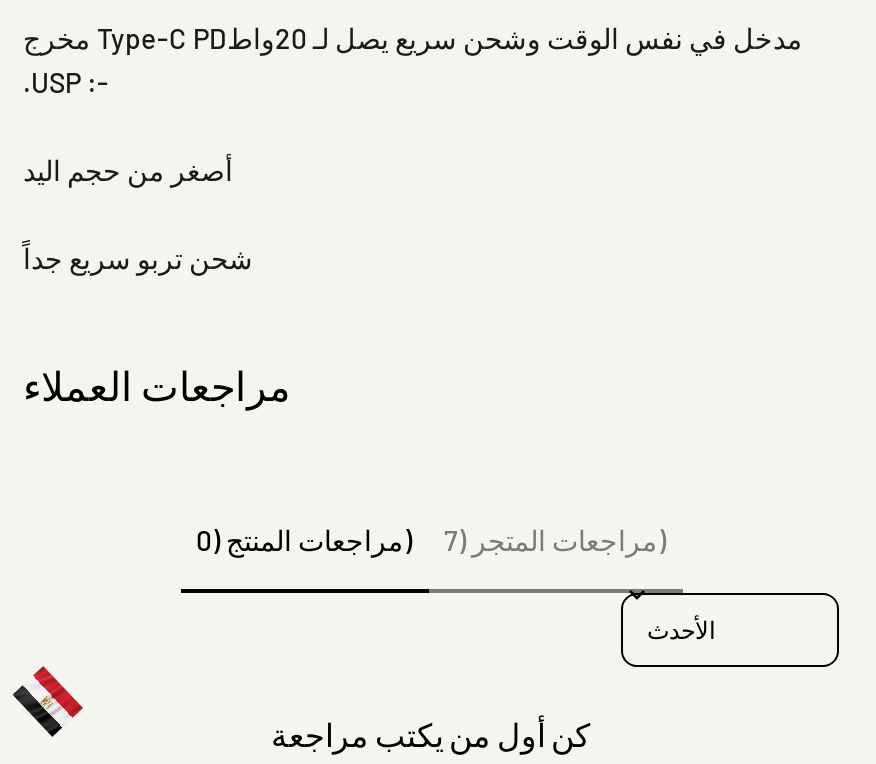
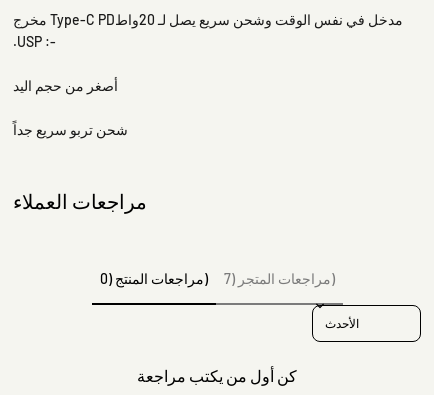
[11,665,85,739] [image] -> none

